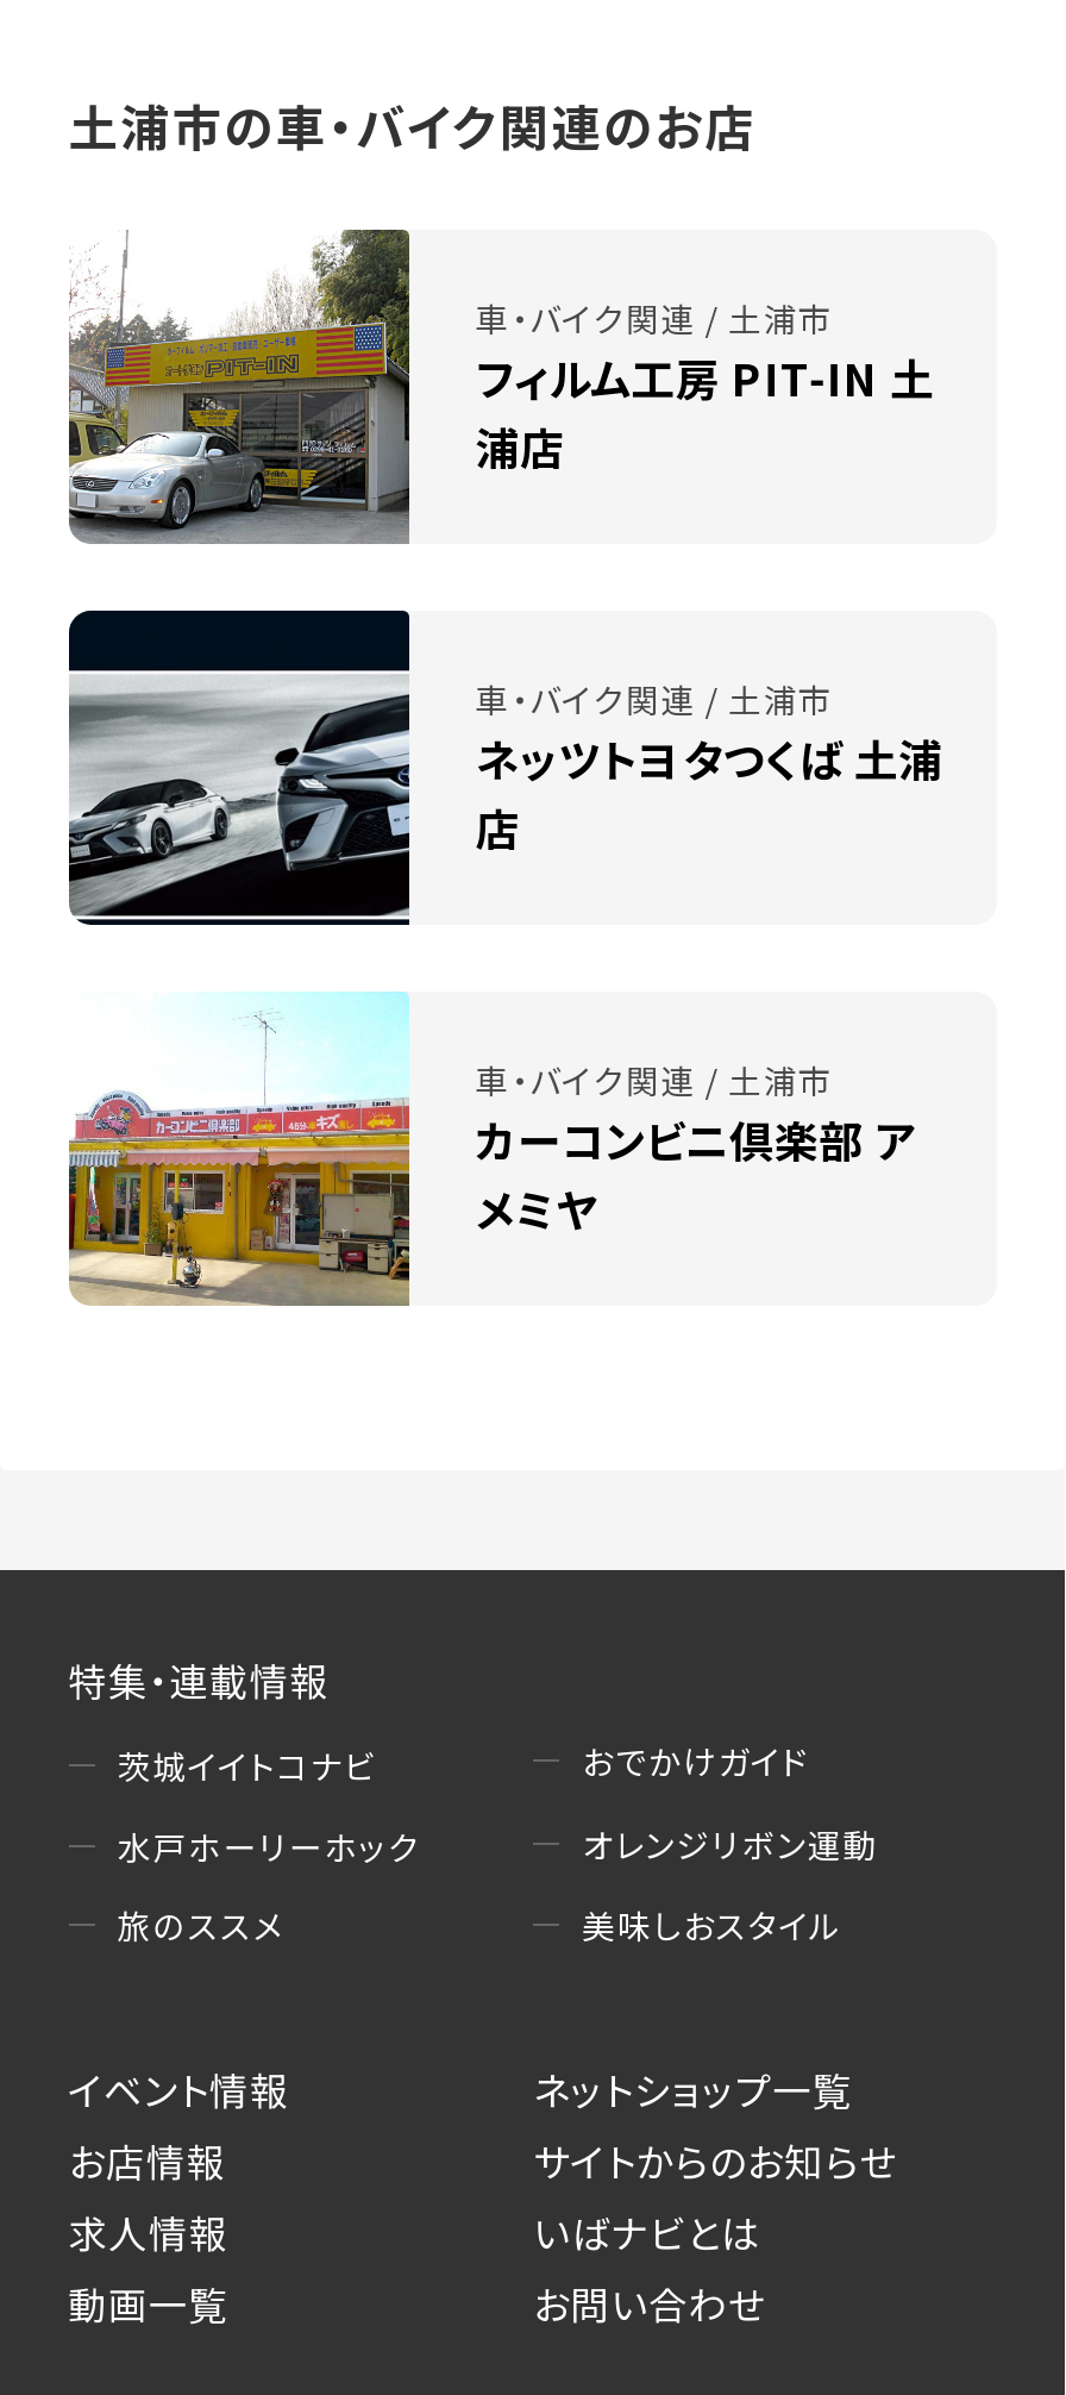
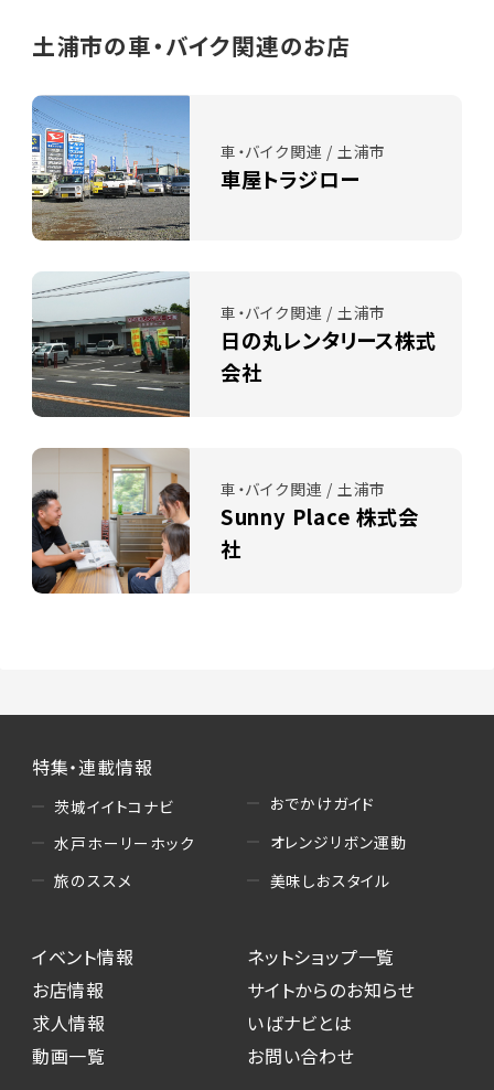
[69,229,935,543] [image] | フィルム工房 PIT-IN 土 | 浦店 -> [31,95,359,241] [image] | 車屋トラジロー
[67,609,943,926] [image] | ネッツトヨタつくば 土浦 | 店 -> [31,271,436,418] [image] | 日の丸レンタリース株式 | 会社
[67,993,918,1307] [image] | カーコンビニ倶楽部 ア | メミヤ -> [31,447,419,595] [image] | Sunny Place 株式会 | 社

